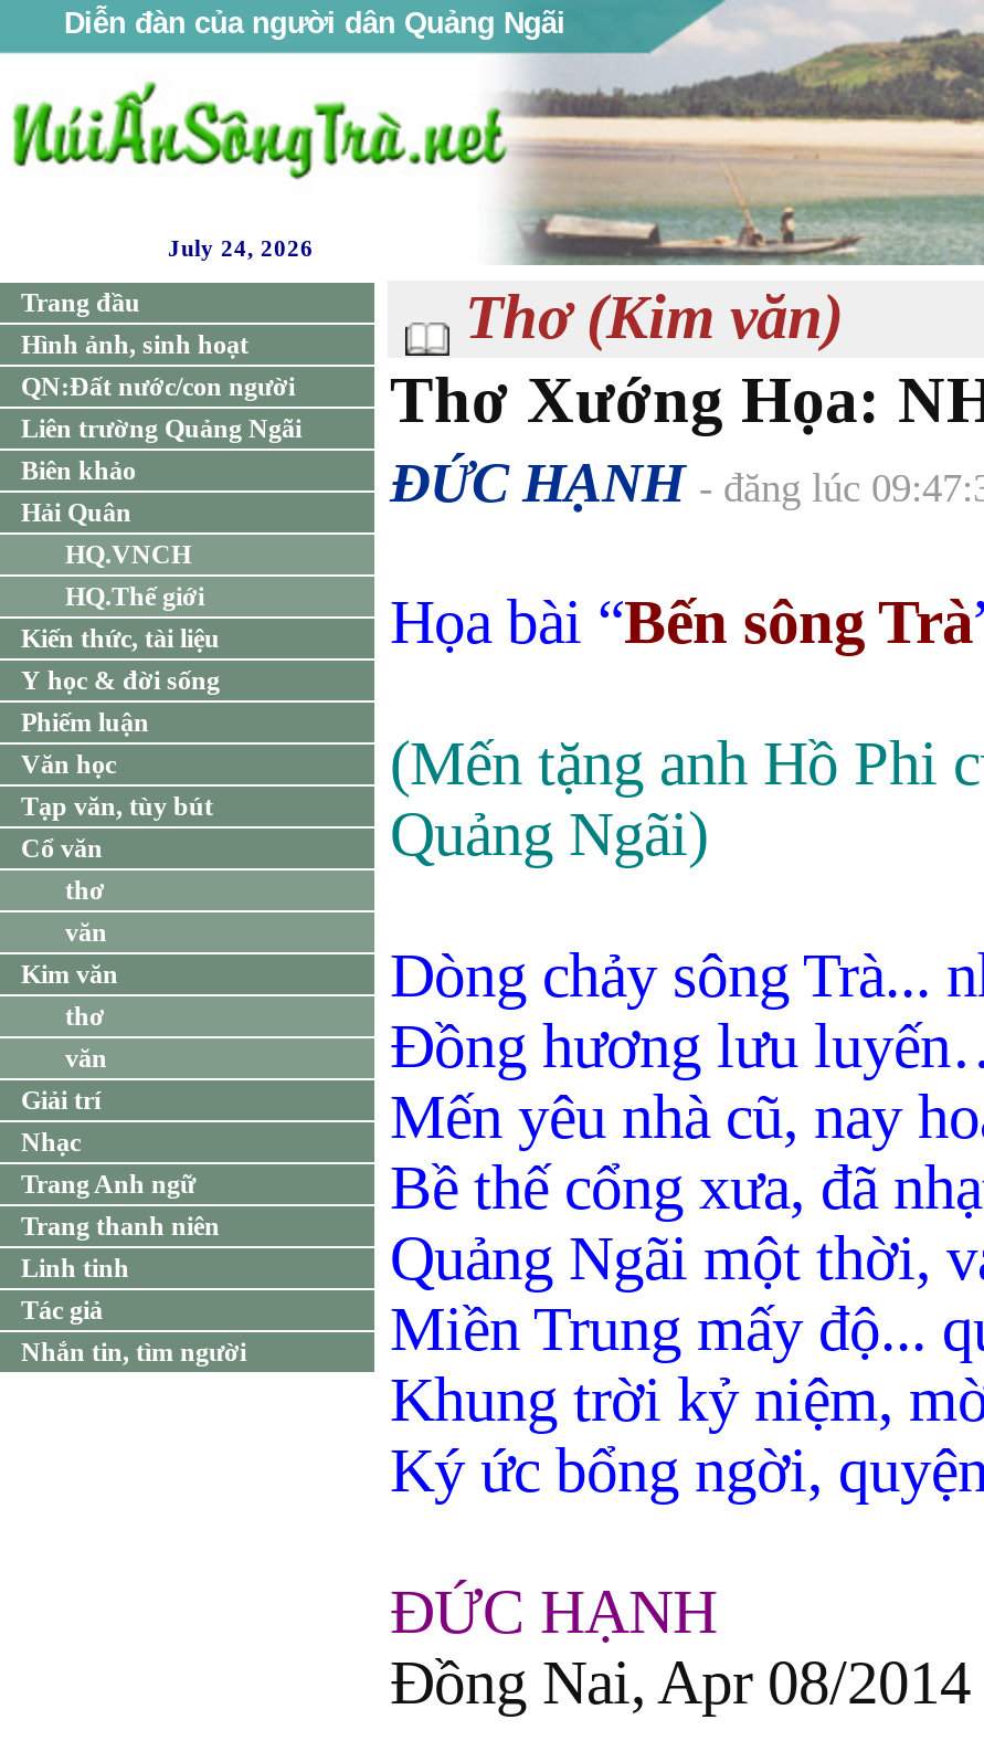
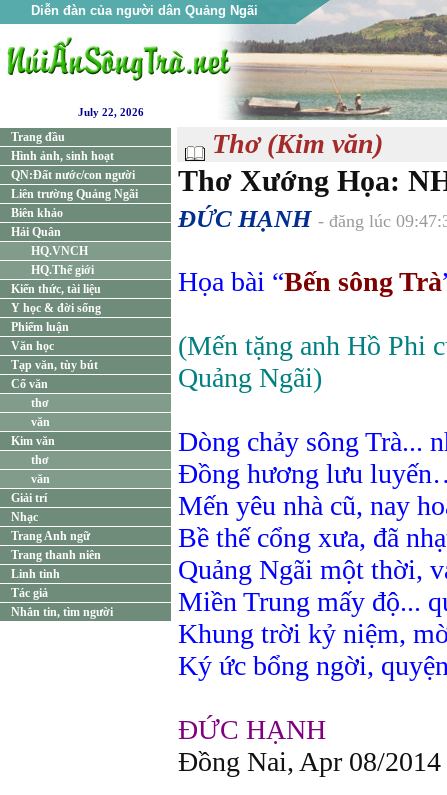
[161,236,314,261] July 24, 2026 -> [74,107,143,118] July 22, 2026

